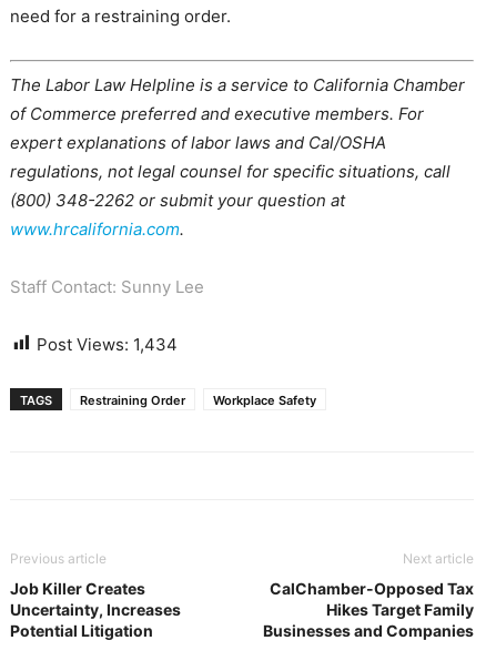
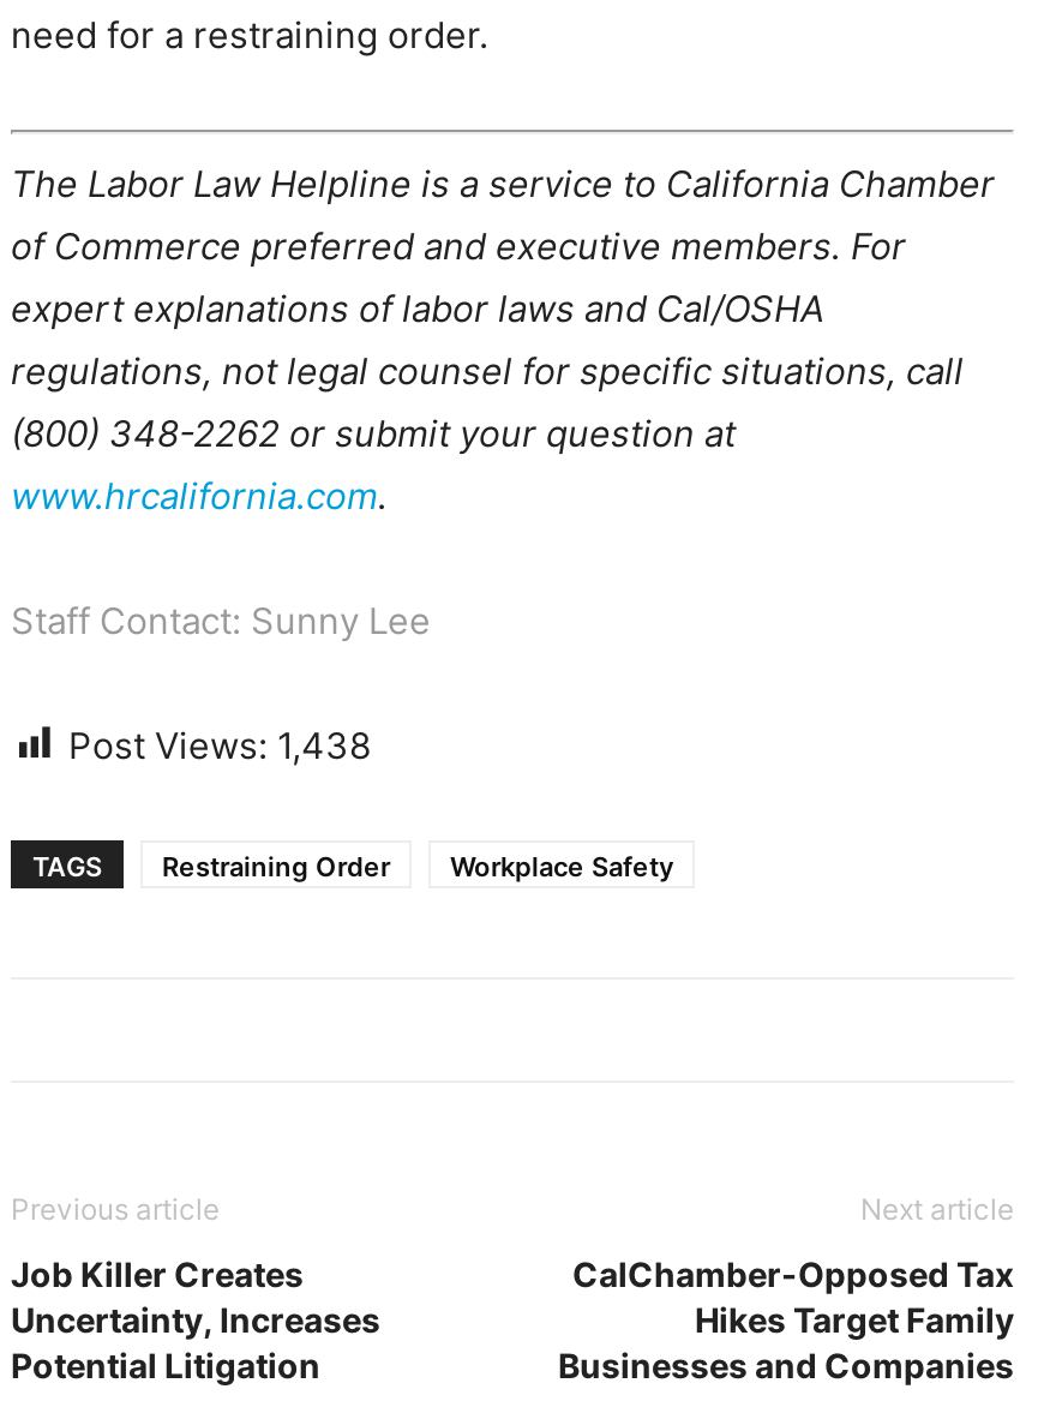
[37,333,178,354] Post Views: 1,434 -> [68,722,371,767] Post Views: 1,438

